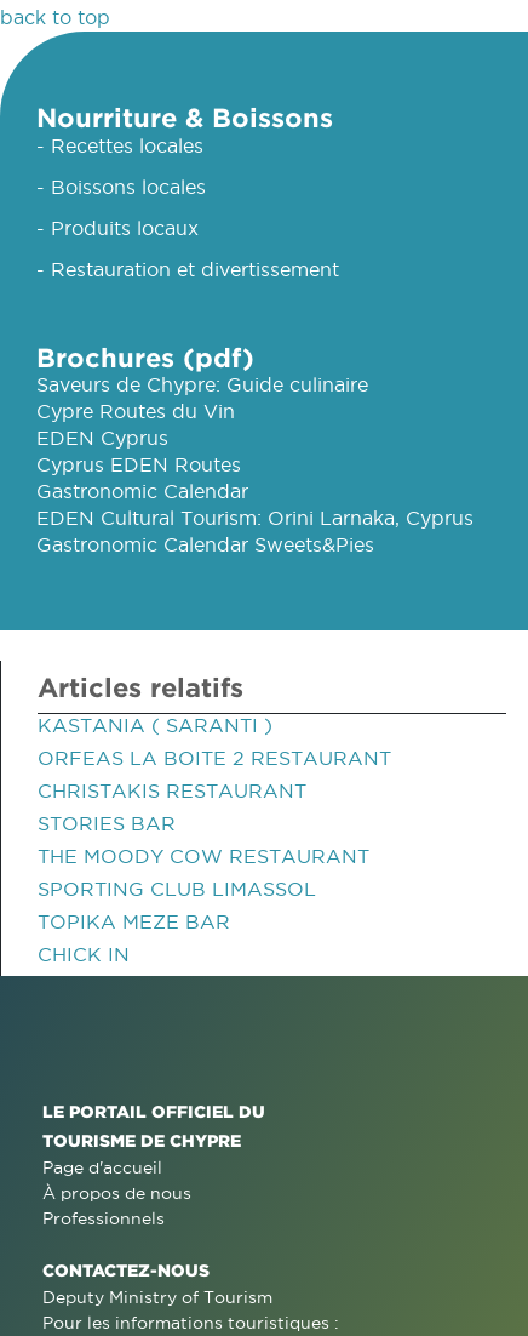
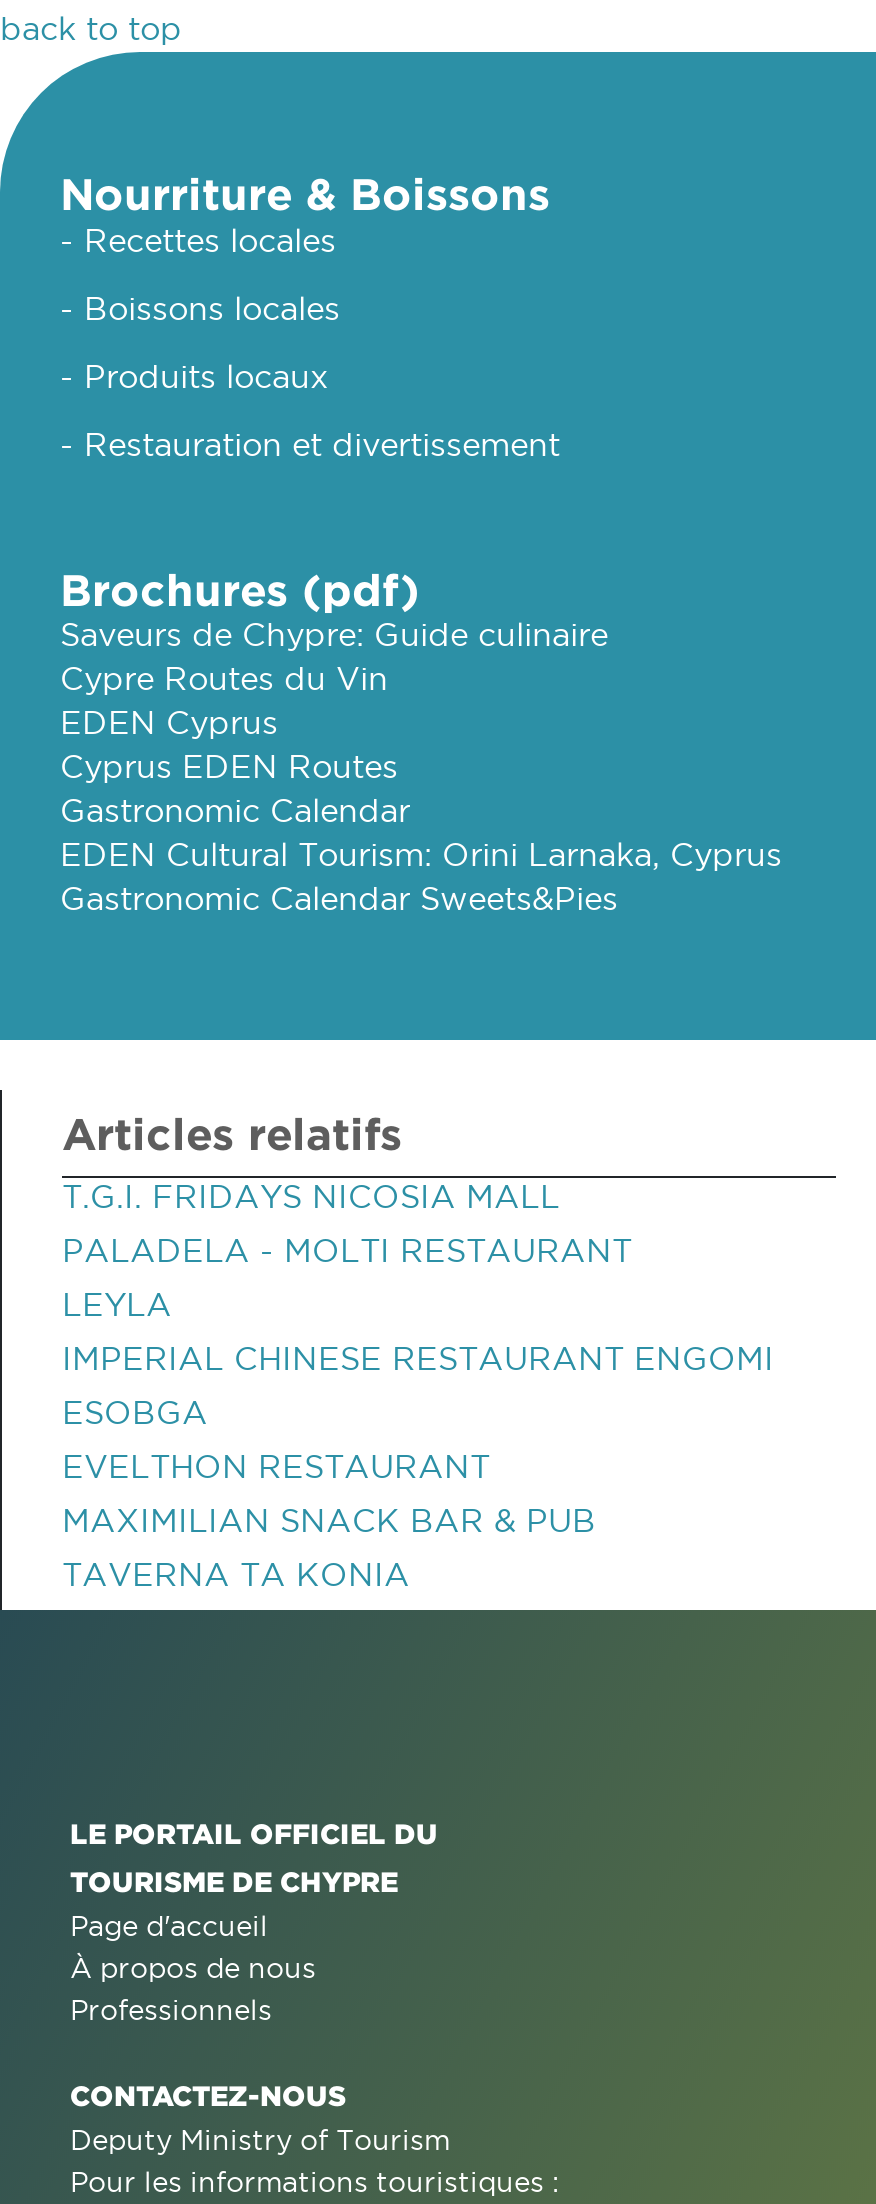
[38,714,272,736] KASTANIA ( SARANTI ) -> [62,1178,560,1214] T.G.I. FRIDAYS NICOSIA MALL
[38,747,391,769] ORFEAS LA BOITE 2 RESTAURANT -> [62,1232,632,1268] PALADELA - MOLTI RESTAURANT
[38,780,306,801] CHRISTAKIS RESTAURANT -> [62,1286,172,1322] LEYLA
[38,812,176,834] STORIES BAR -> [62,1340,774,1376] IMPERIAL CHINESE RESTAURANT ENGOMI
[38,845,369,867] THE MOODY COW RESTAURANT -> [62,1394,208,1430] ESOBGA
[38,878,316,900] SPORTING CLUB LIMASSOL -> [62,1448,490,1484] EVELTHON RESTAURANT
[38,910,230,932] TOPIKA MEZE BAR -> [62,1502,596,1538] MAXIMILIAN SNACK BAR & PUB
[38,943,130,965] CHICK IN -> [62,1556,410,1592] TAVERNA TA KONIA

